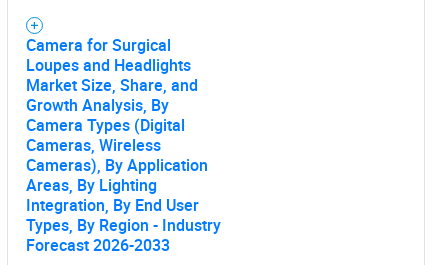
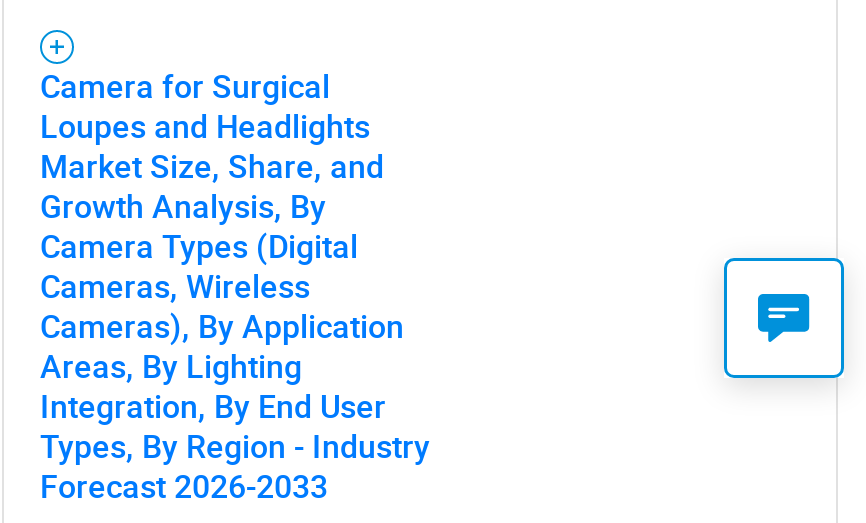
none -> [720,254,848,384] [image]

